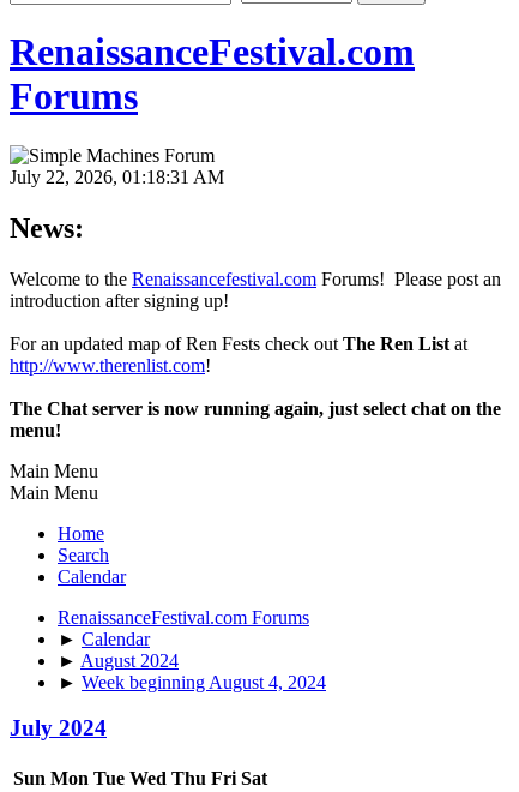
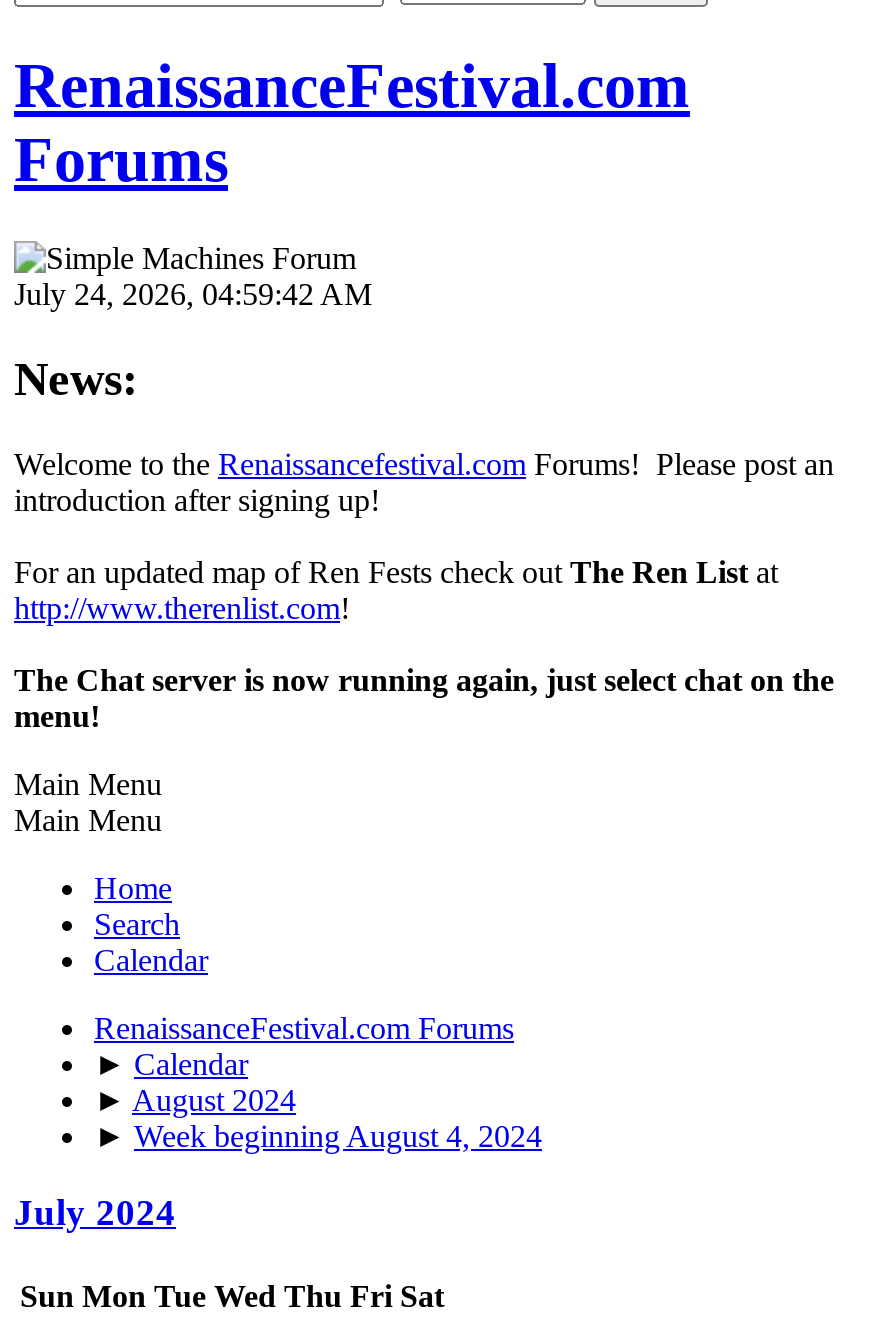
[10,167,224,187] July 22, 2026, 01:18:31 AM -> [14,277,372,311] July 24, 2026, 04:59:42 AM

